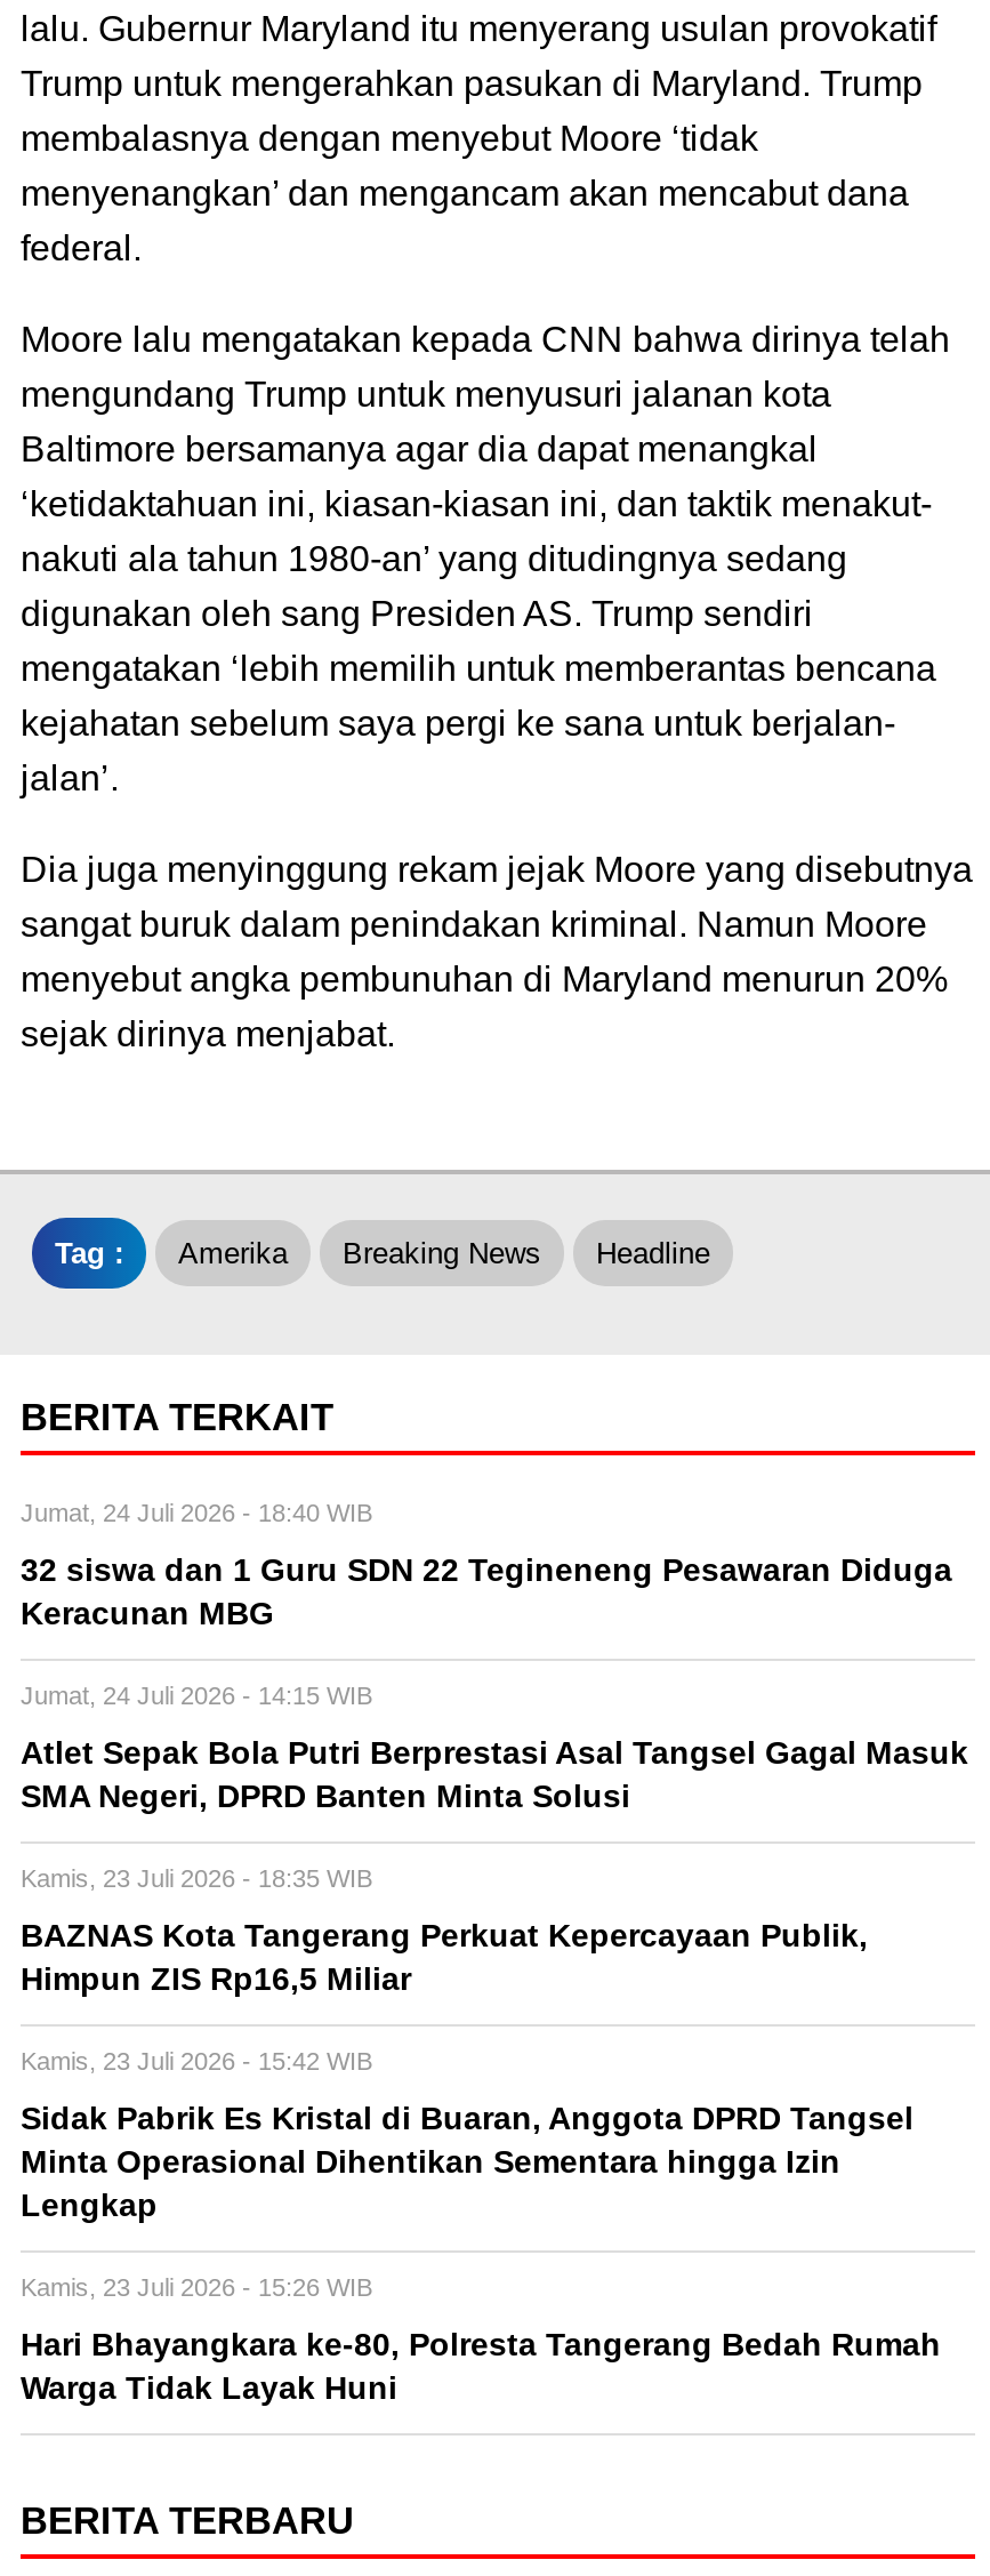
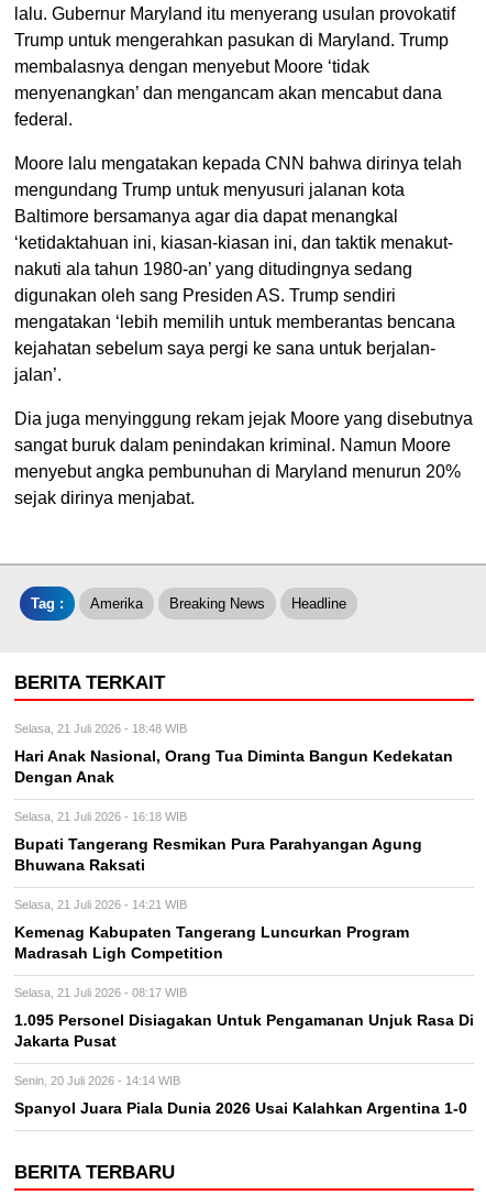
[21,1499,372,1526] Jumat, 24 Juli 2026 - 18:40 WIB -> [14,722,187,735] Selasa, 21 Juli 2026 - 18:48 WIB
[21,1553,952,1631] 32 siswa dan 1 Guru SDN 22 Tegineneng Pesawaran Diduga | Keracunan MBG -> [14,748,453,786] Hari Anak Nasional, Orang Tua Diminta Bangun Kedekatan | Dengan Anak
[21,1681,372,1709] Jumat, 24 Juli 2026 - 14:15 WIB -> [14,810,187,823] Selasa, 21 Juli 2026 - 16:18 WIB
[21,1736,968,1814] Atlet Sepak Bola Putri Berprestasi Asal Tangsel Gagal Masuk | SMA Negeri, DPRD Banten Minta Solusi -> [14,836,422,874] Bupati Tangerang Resmikan Pura Parahyangan Agung | Bhuwana Raksati
[21,1864,372,1892] Kamis, 23 Juli 2026 - 18:35 WIB -> [14,898,187,911] Selasa, 21 Juli 2026 - 14:21 WIB
[21,1919,868,1997] BAZNAS Kota Tangerang Perkuat Kepercayaan Publik, | Himpun ZIS Rp16,5 Miliar -> [14,924,409,962] Kemenag Kabupaten Tangerang Luncurkan Program | Madrasah Ligh Competition
[21,2047,372,2074] Kamis, 23 Juli 2026 - 15:42 WIB -> [14,986,187,999] Selasa, 21 Juli 2026 - 08:17 WIB
[21,2102,913,2223] Sidak Pabrik Es Kristal di Buaran, Anggota DPRD Tangsel | Minta Operasional Dihentikan Sementara hingga Izin | Lengkap -> [14,1012,474,1050] 1.095 Personel Disiagakan Untuk Pengamanan Unjuk Rasa Di | Jakarta Pusat
[21,2273,372,2300] Kamis, 23 Juli 2026 - 15:26 WIB -> [14,1074,180,1087] Senin, 20 Juli 2026 - 14:14 WIB
[21,2328,941,2406] Hari Bhayangkara ke-80, Polresta Tangerang Bedah Rumah | Warga Tidak Layak Huni -> [14,1100,467,1117] Spanyol Juara Piala Dunia 2026 Usai Kalahkan Argentina 1-0

